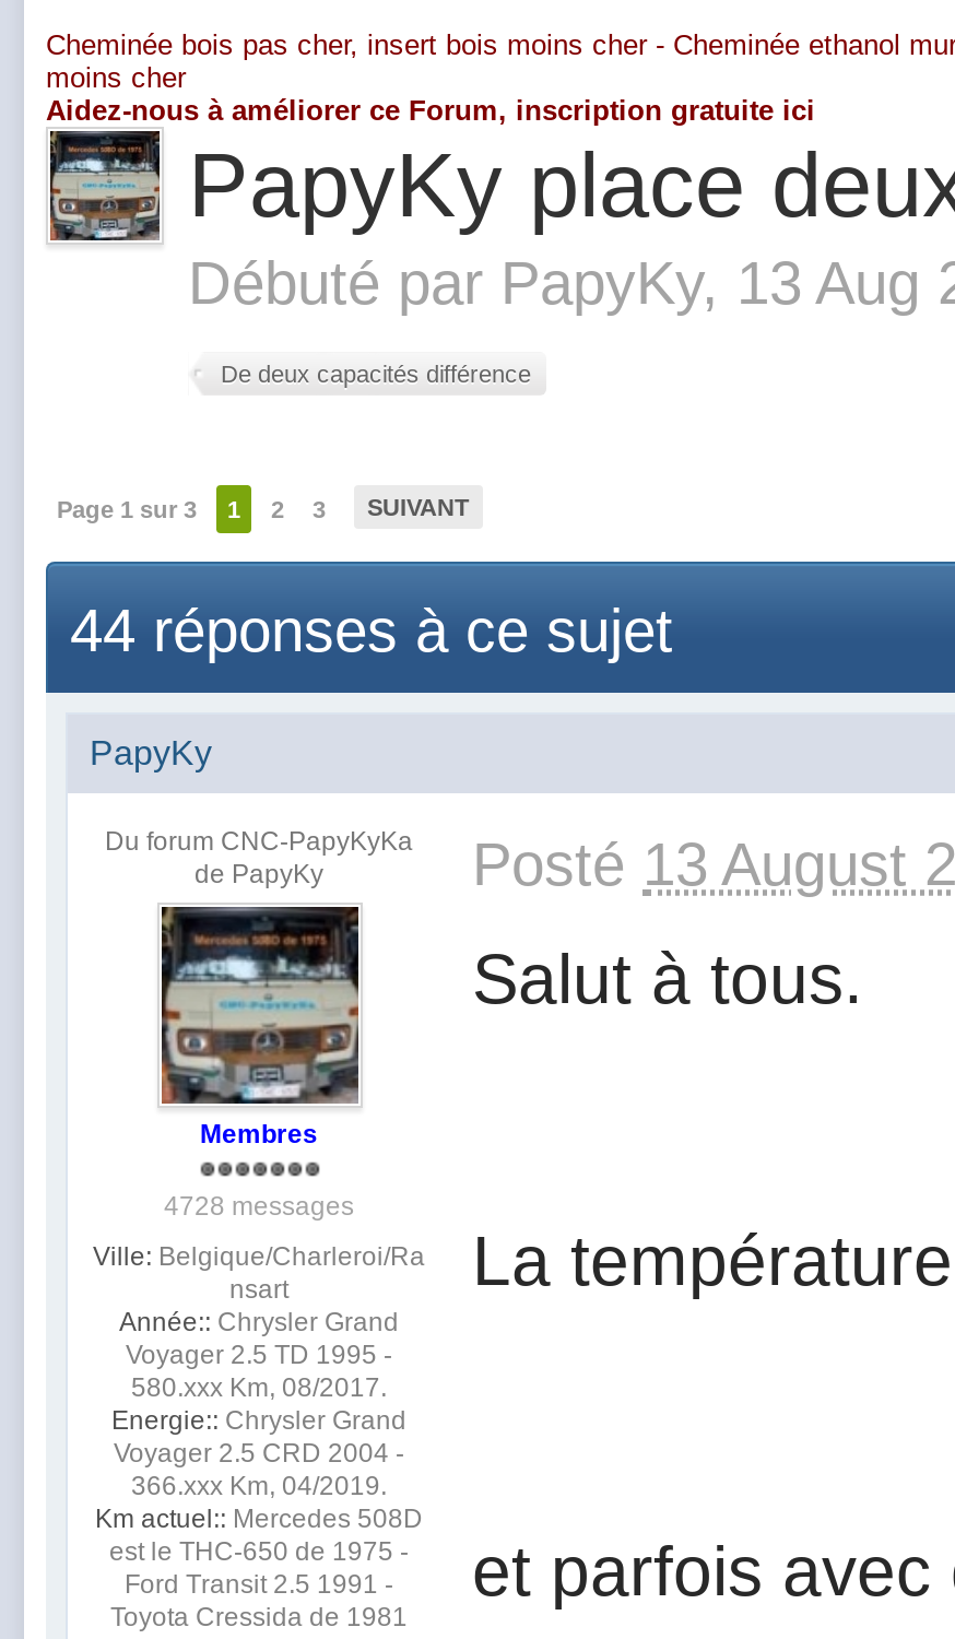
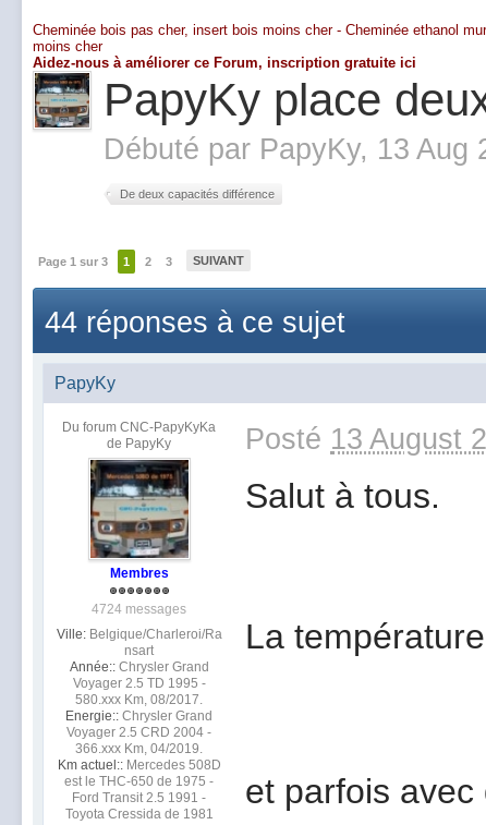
[164,1191,354,1222] 4728 messages -> [92,602,186,617] 4724 messages

